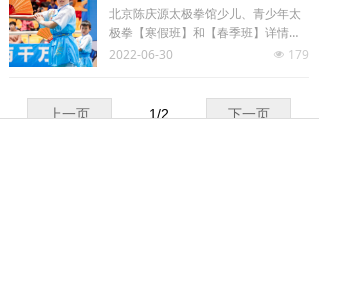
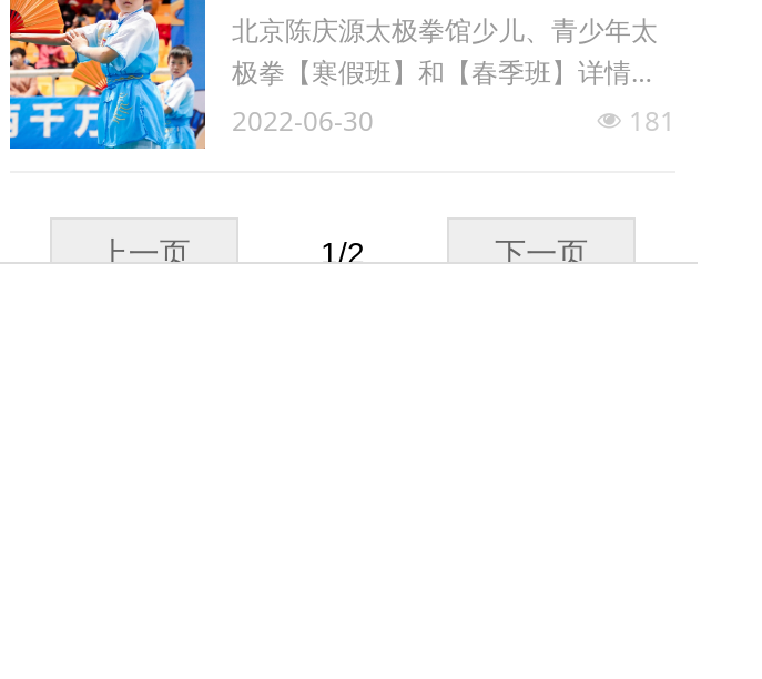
[273,46,309,63] 넶 179 -> [596,102,675,140] 넶 181

